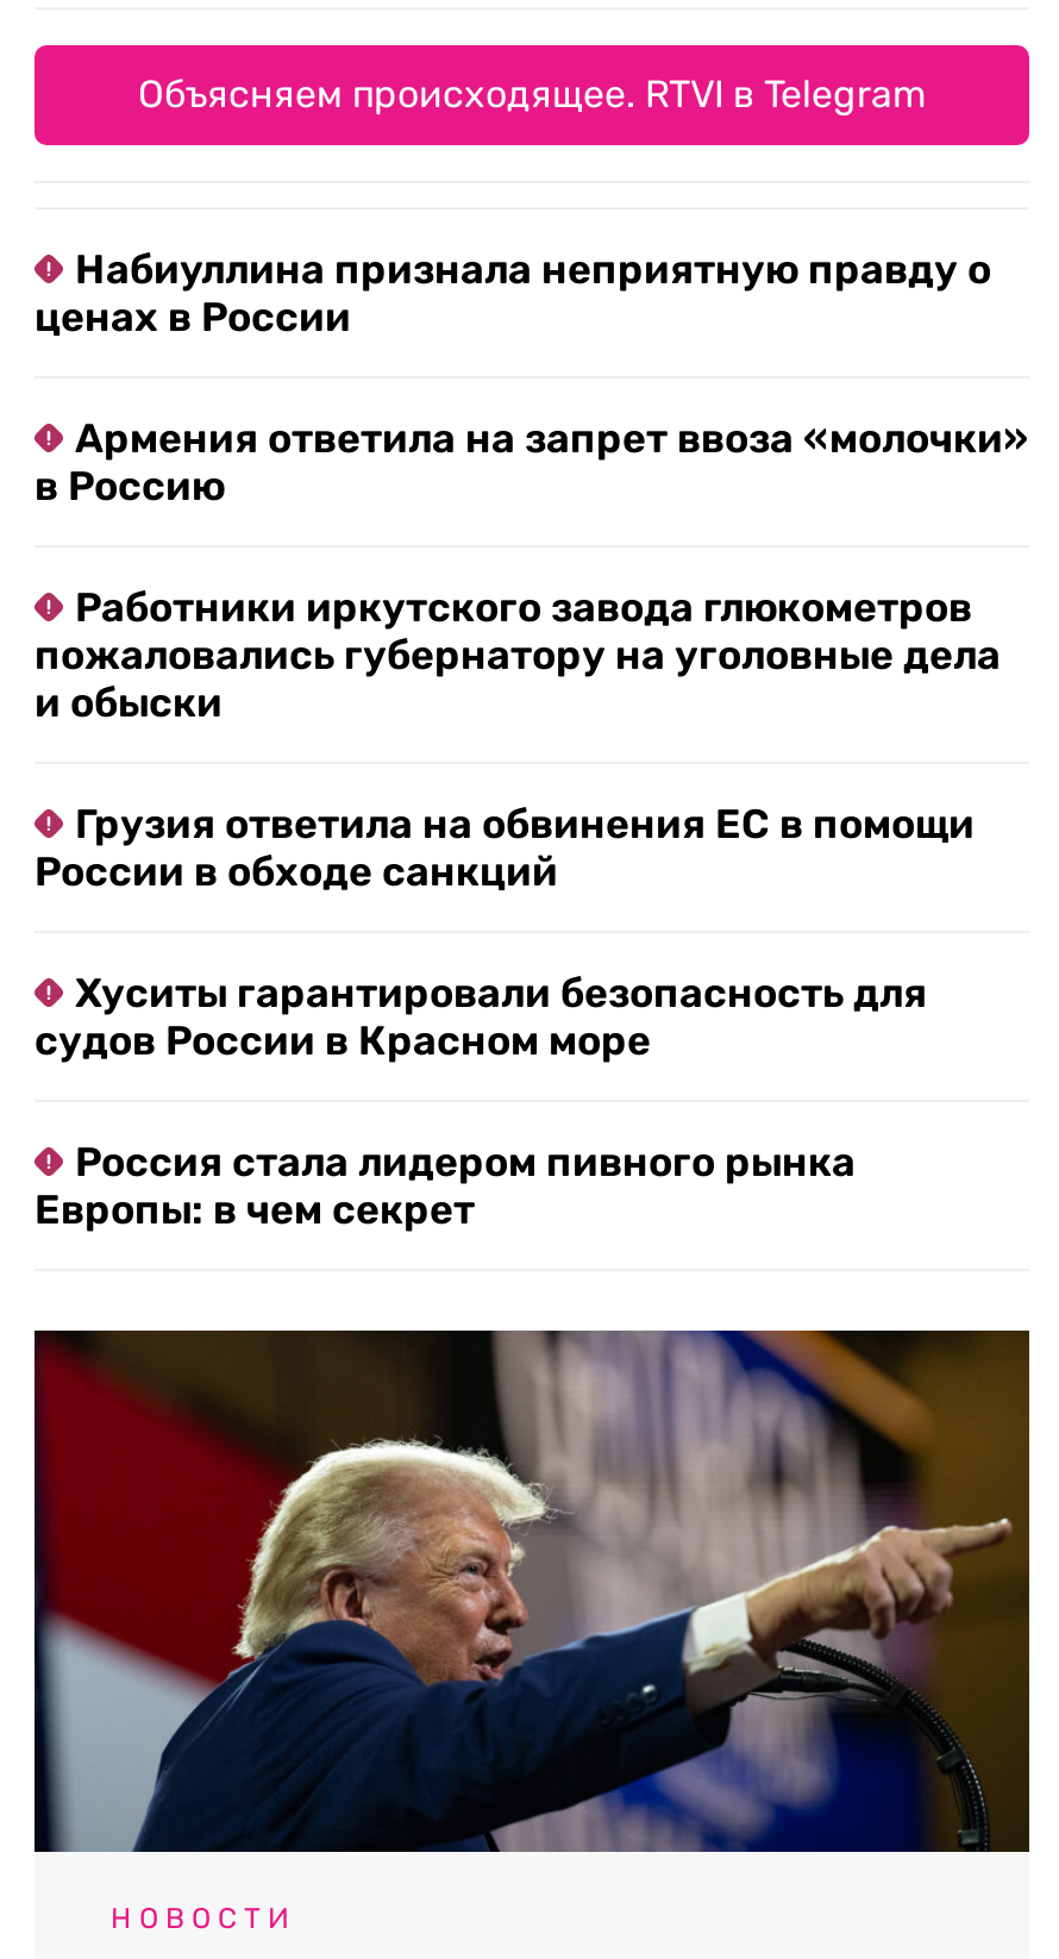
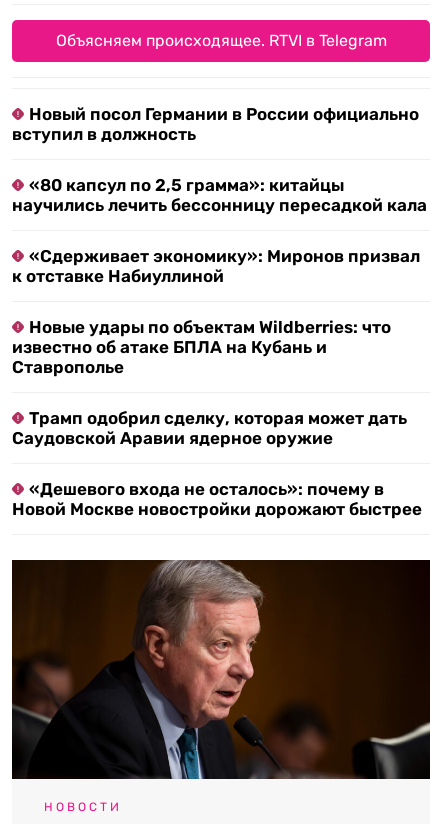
[35,245,991,341] Набиуллина признала неприятную правду о | ценах в России -> [12,104,419,144] Новый посол Германии в России официально | вступил в должность
[35,414,1029,510] Армения ответила на запрет ввоза «молочки» | в Россию -> [12,175,427,215] «80 капсул по 2,5 грамма»: китайцы | научились лечить бессонницу пересадкой кала
[35,583,1001,726] Работники иркутского завода глюкометров | пожаловались губернатору на уголовные дела | и обыски -> [12,246,420,286] «Сдерживает экономику»: Миронов призвал | к отставке Набиуллиной
[35,800,975,895] Грузия ответила на обвинения ЕС в помощи | России в обходе санкций -> [12,317,391,377] Новые удары по объектам Wildberries: что | известно об атаке БПЛА на Кубань и | Ставрополье
[35,969,927,1064] Хуситы гарантировали безопасность для | судов России в Красном море -> [12,408,407,448] Трамп одобрил сделку, которая может дать | Саудовской Аравии ядерное оружие
[35,1138,856,1233] Россия стала лидером пивного рынка | Европы: в чем секрет -> [12,479,422,519] «Дешевого входа не осталось»: почему в | Новой Москве новостройки дорожают быстрее
[35,1328,1029,1854] [image] -> [12,559,430,780] [image]

